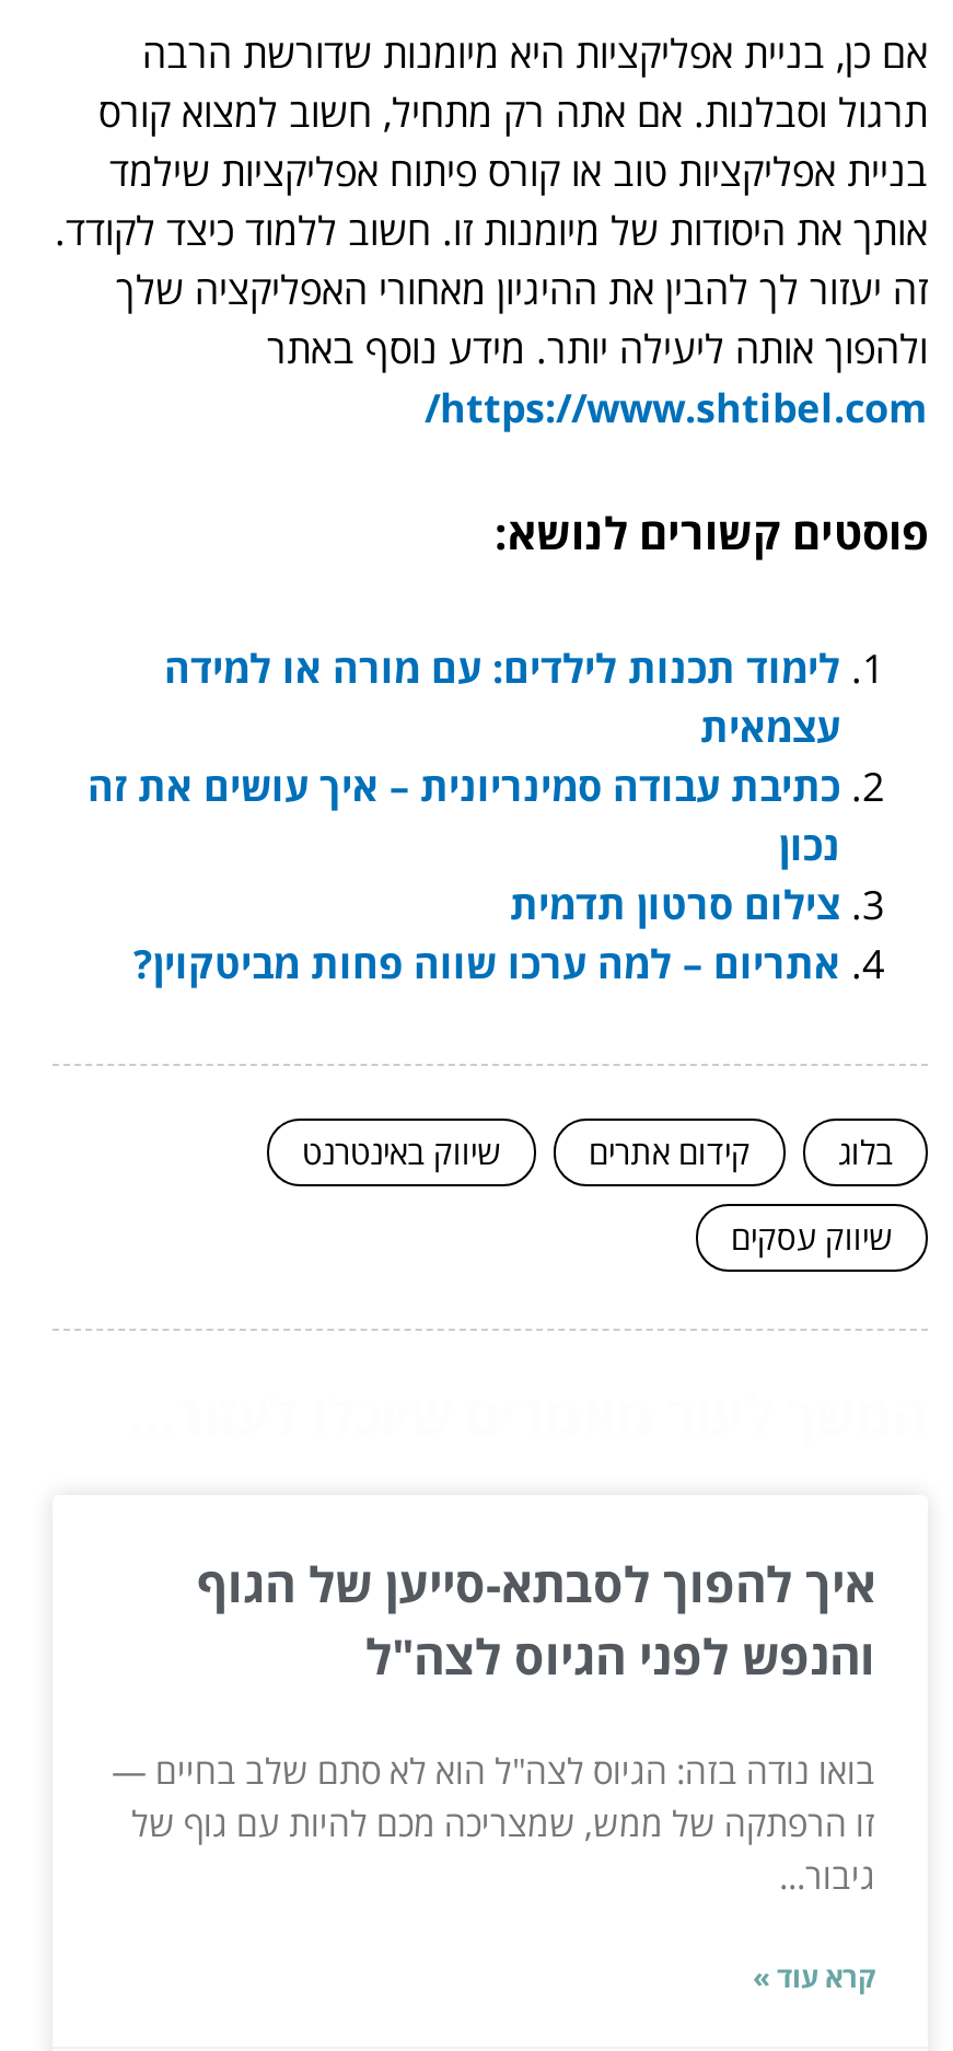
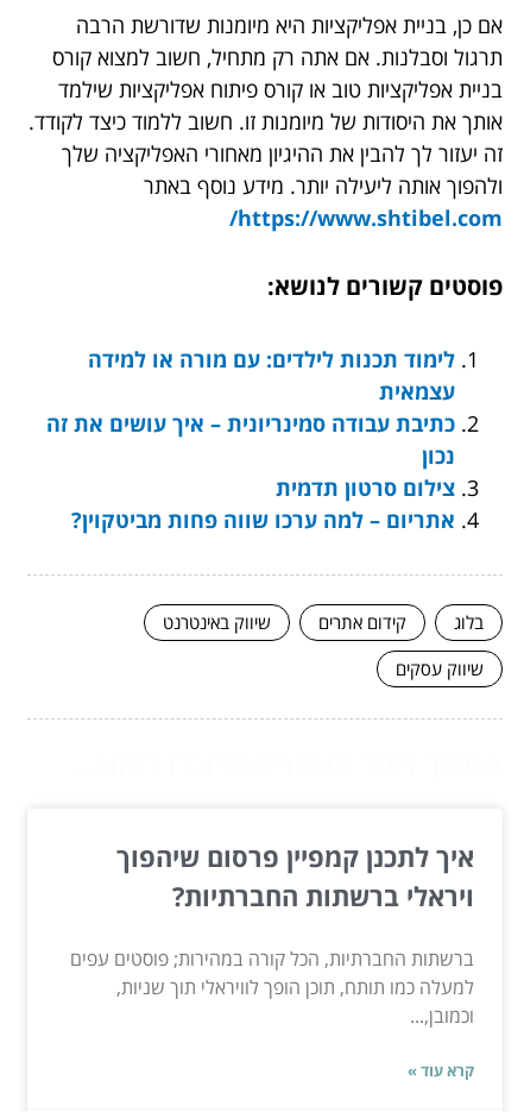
[197,1549,875,1687] איך להפוך לסבתא-סייען של הגוף | והנפש לפני הגיוס לצה"ל -> [116,838,474,913] איך לתכנן קמפיין פרסום שיהפוך | ויראלי ברשתות החברתיות?
[112,1746,875,1900] בואו נודה בזה: הגיוס לצה"ל הוא לא סתם שלב בחיים — | זו הרפתקה של ממש, שמצריכה מכם להיות עם גוף של | גיבור... -> [70,945,474,1029] ברשתות החברתיות, הכל קורה במהירות; פוסטים עפים | למעלה כמו תותח, תוכן הופך לוויראלי תוך שניות, | וכמובן,...

